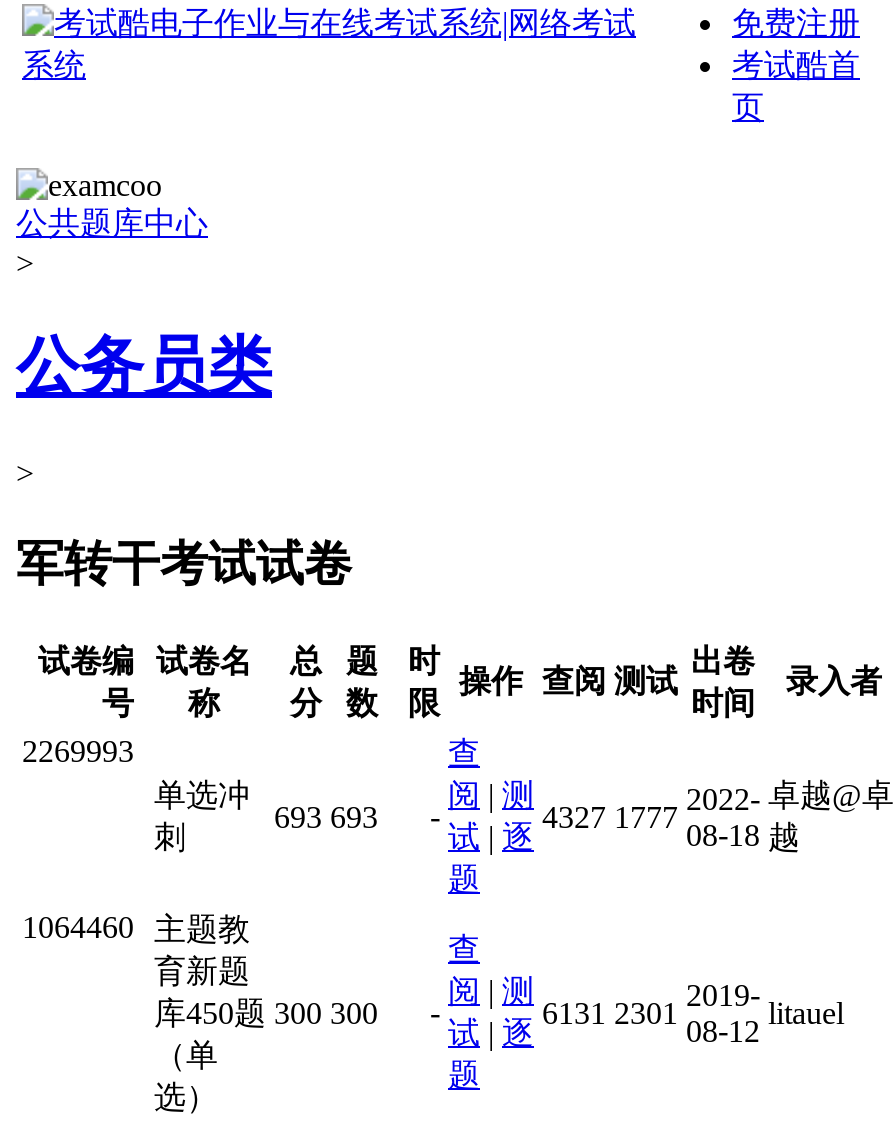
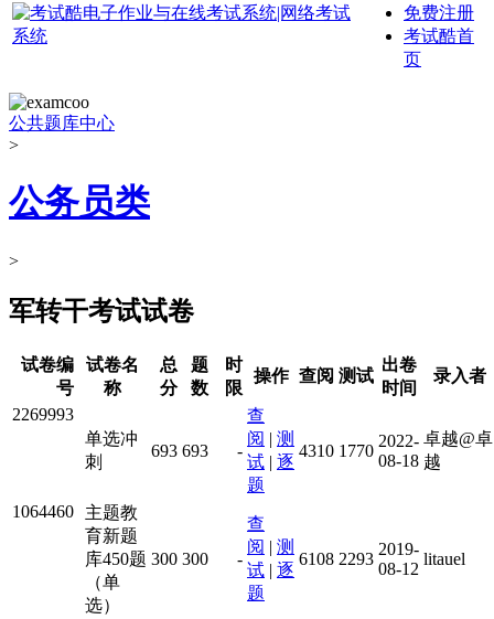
[542,799,678,833] 4327 1777 -> [299,441,374,460] 4310 1770
[542,995,678,1029] 6131 2301 -> [299,549,374,568] 6108 2293

